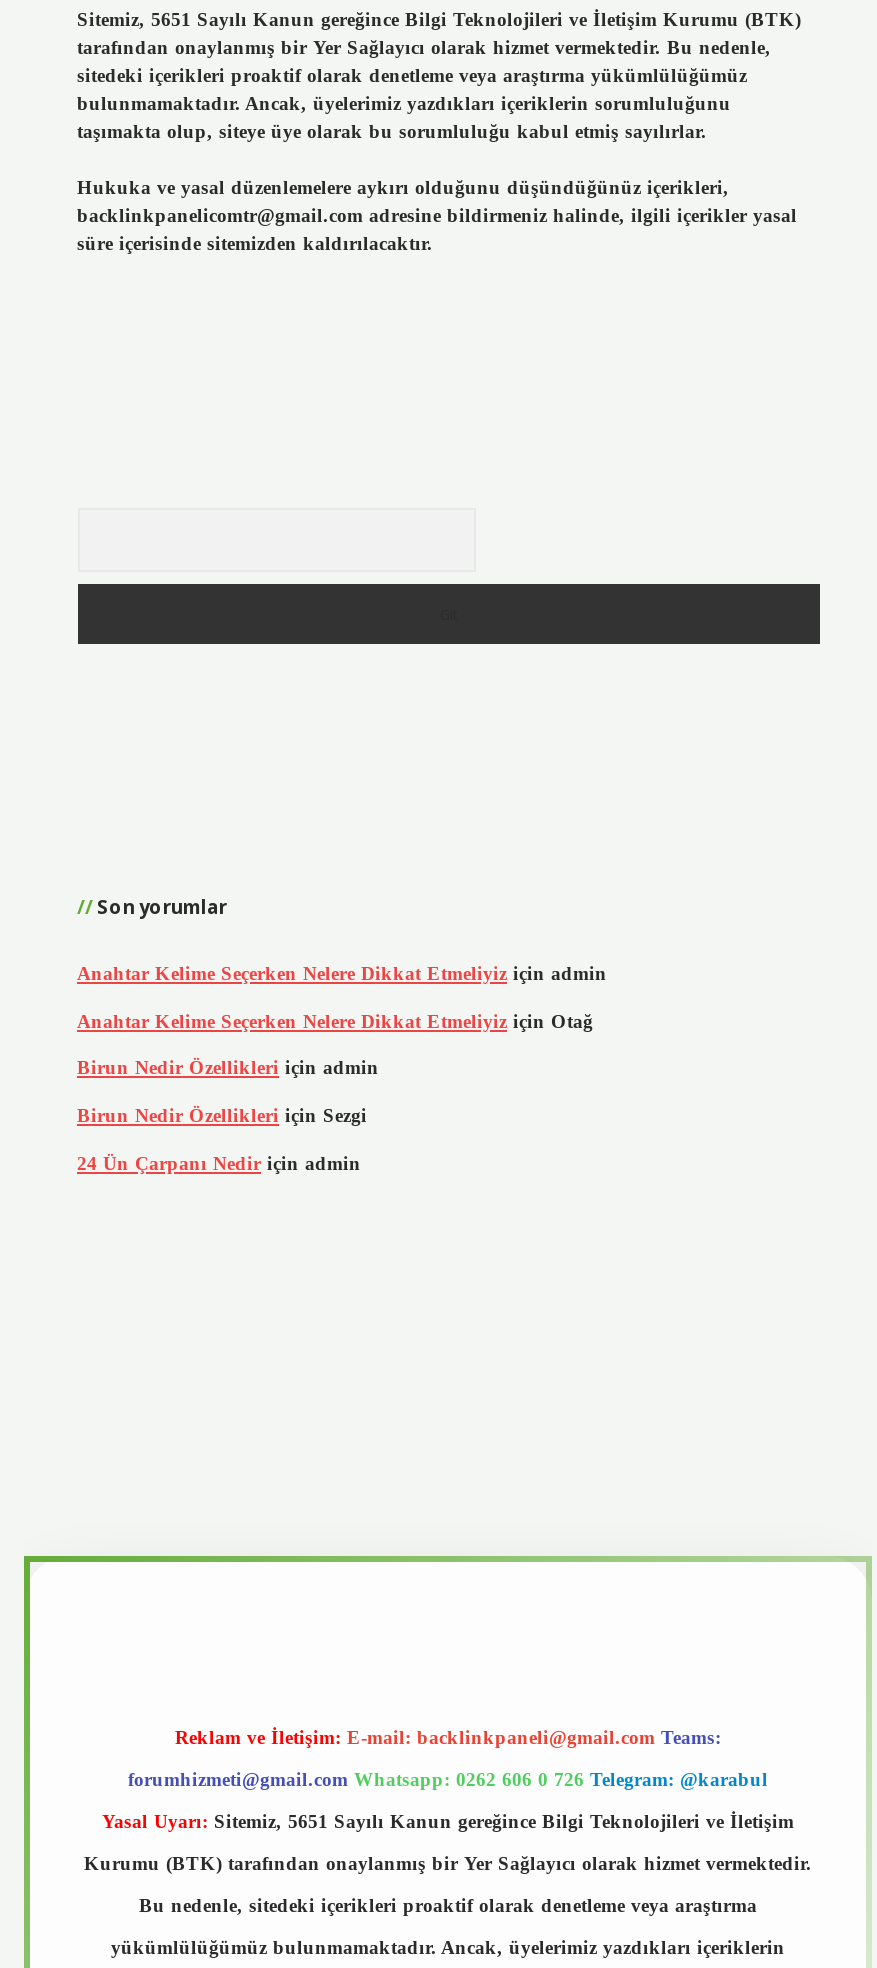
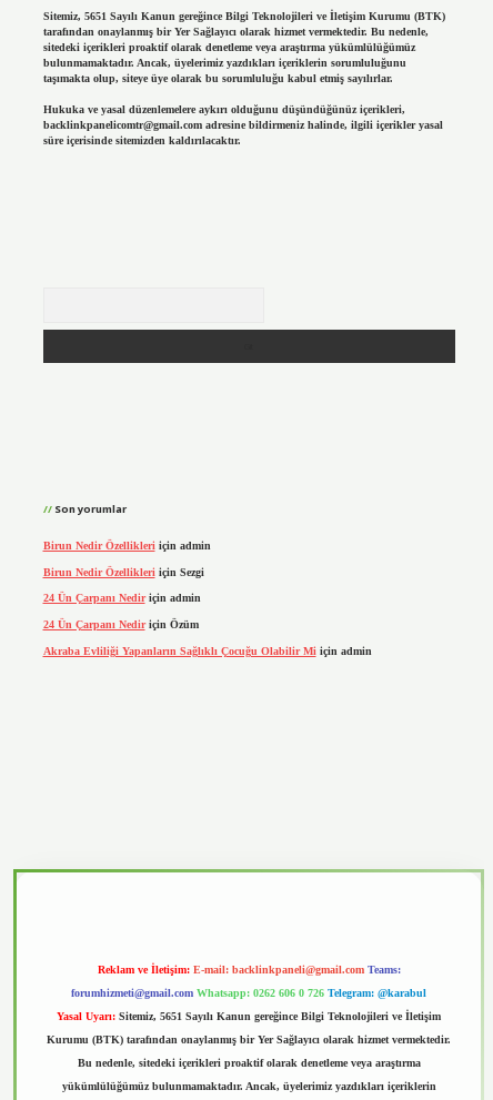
[77,962,607,1032] Anahtar Kelime Seçerken Nelere Dikkat Etmeliyiz için admin | Anahtar Kelime Seçerken Nelere Dikkat Etmeliyiz için Otağ -> none
moved [77,1057,379,1173] -> [43,540,210,604]: Birun Nedir Özellikleri için admin | Birun Nedir Özellikleri için Sezgi | 24 Ün Çarpanı Nedir için admin
none -> [43,618,371,657] 24 Ün Çarpanı Nedir için Özüm | Akraba Evliliği Yapanların Sağlıklı Çocuğu Olabilir Mi için admin

